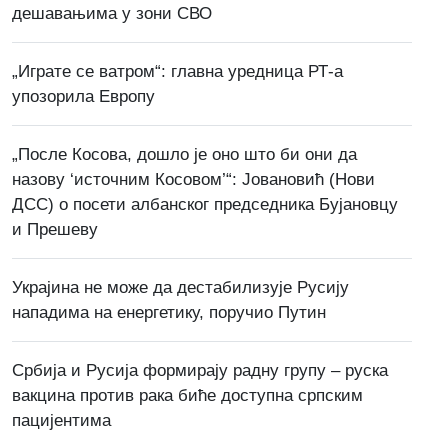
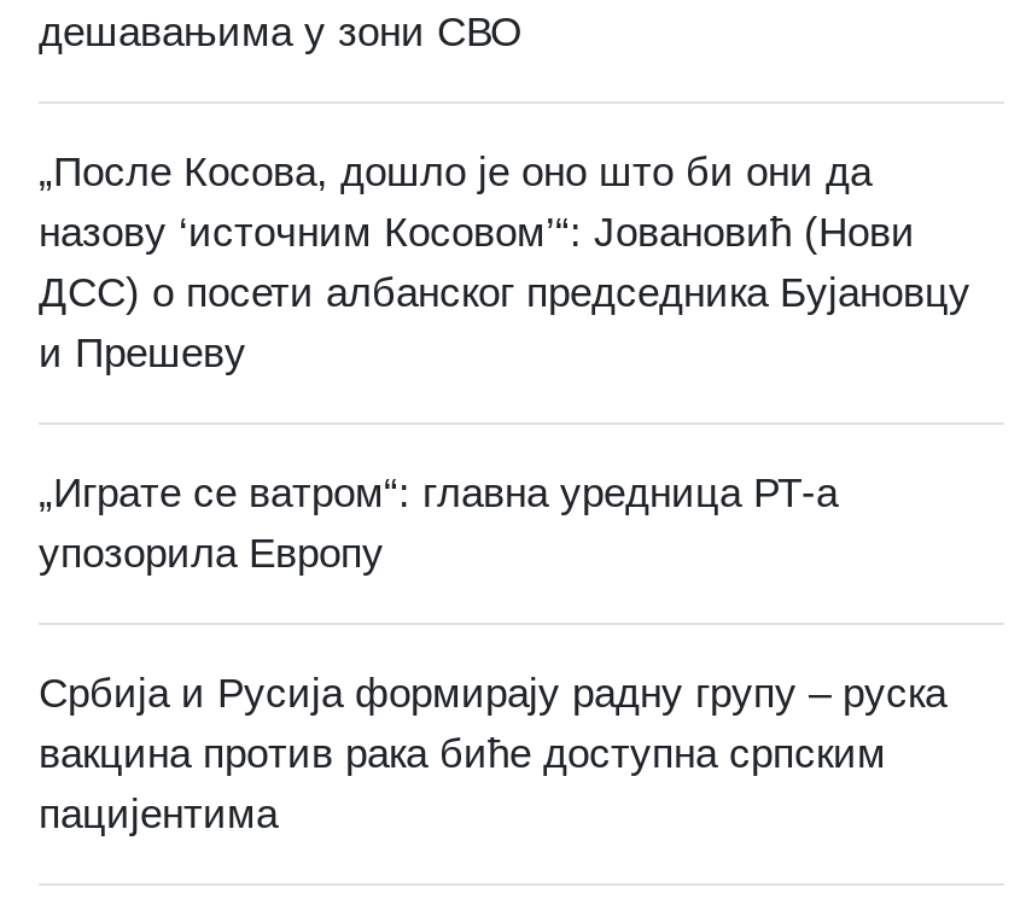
moved [12,61,343,105] -> [39,469,838,576]: „Играте се ватром“: главна уредница РТ-а | упозорила Европу
[12,277,349,321] Украјина не може да дестабилизује Русију | нападима на енергетику, поручио Путин -> none

